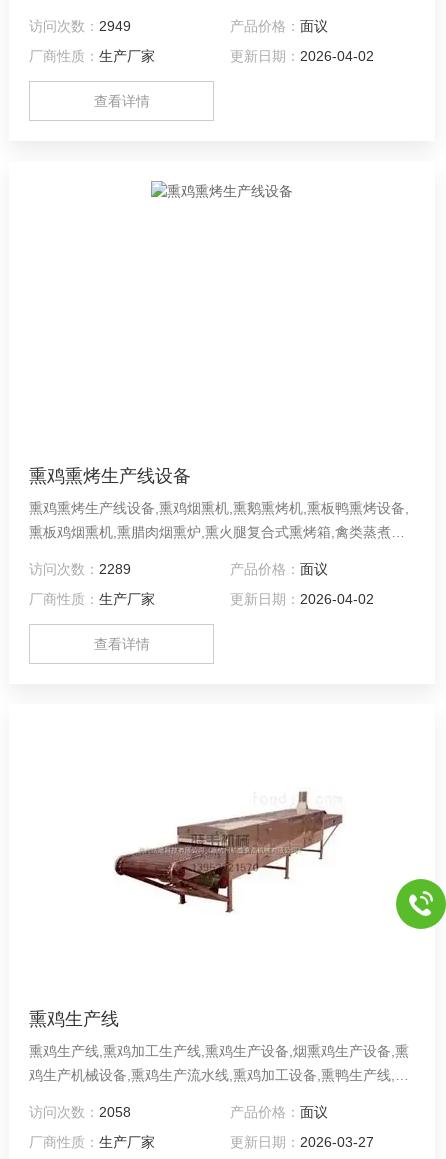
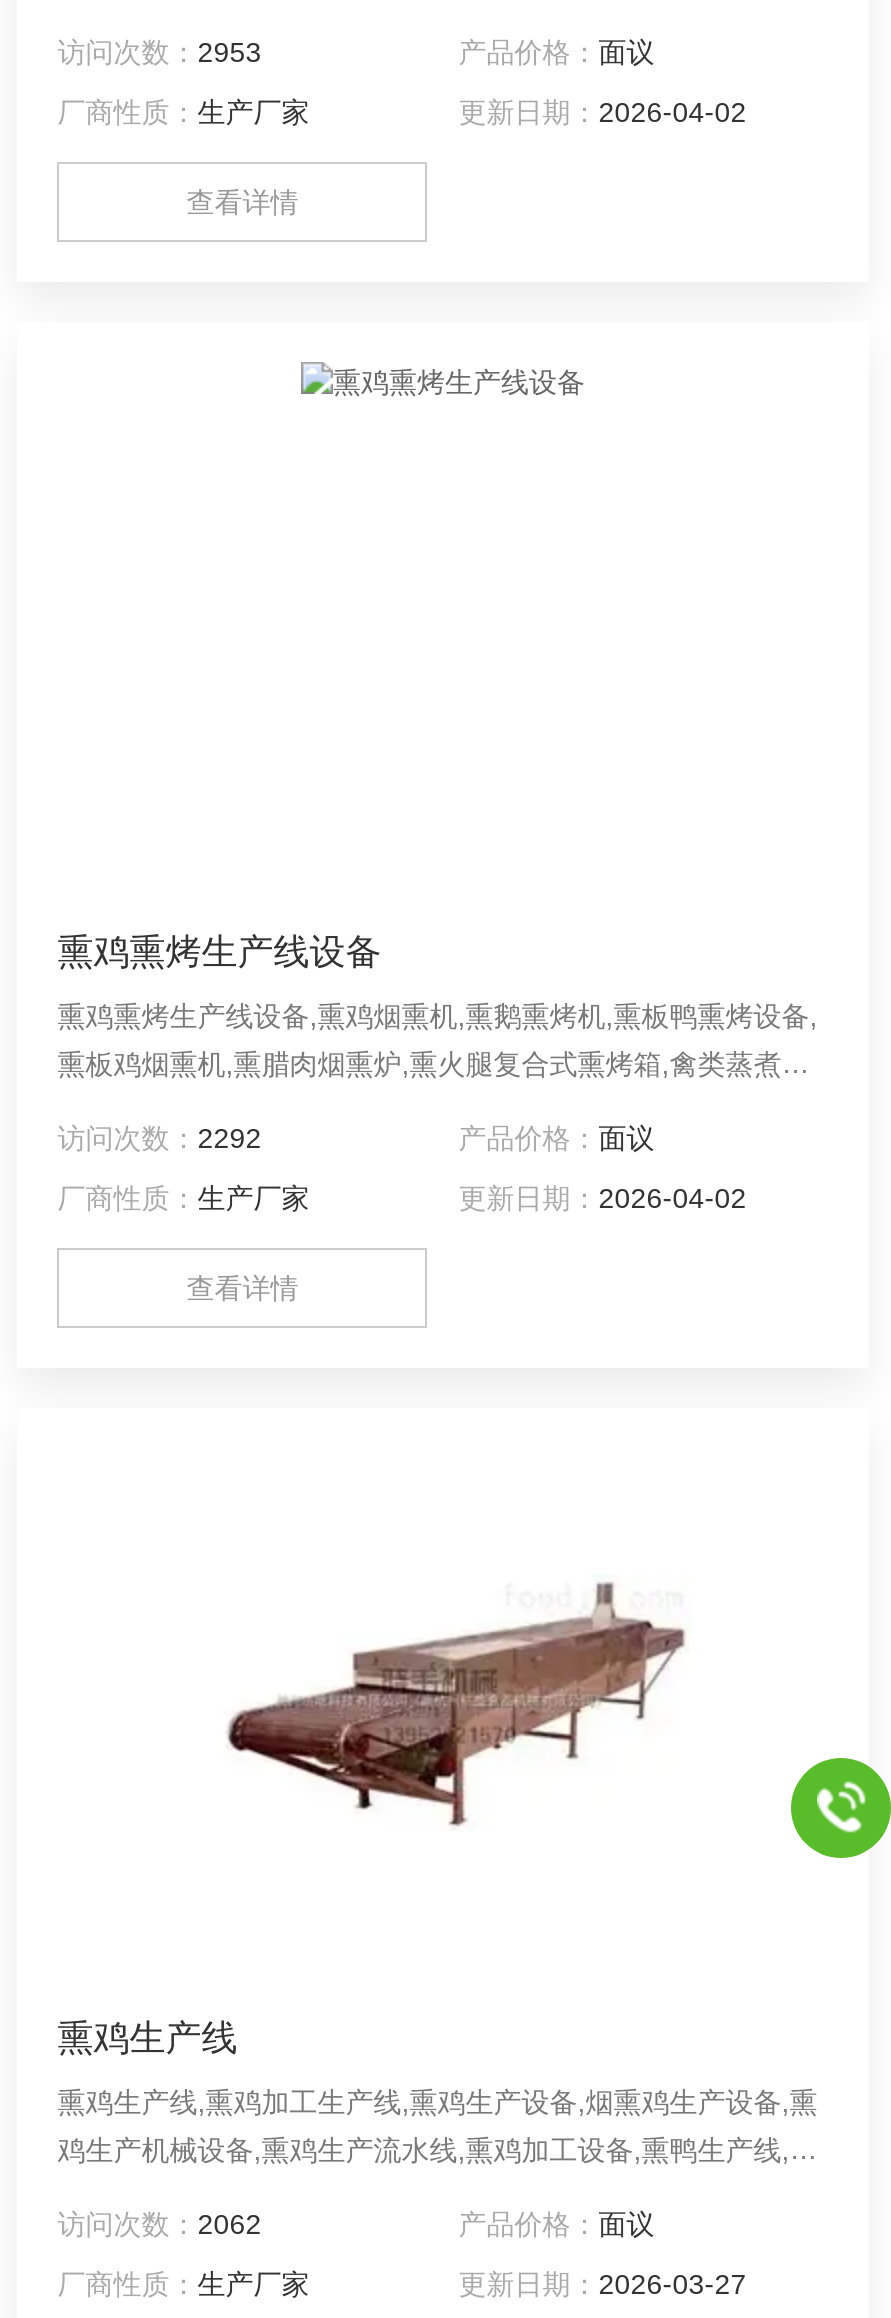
[29,17,131,33] 访问次数：2949 -> [57,35,261,67] 访问次数：2953
[29,560,131,576] 访问次数：2289 -> [57,1121,261,1153] 访问次数：2292
[29,1103,131,1119] 访问次数：2058 -> [57,2207,261,2239] 访问次数：2062

